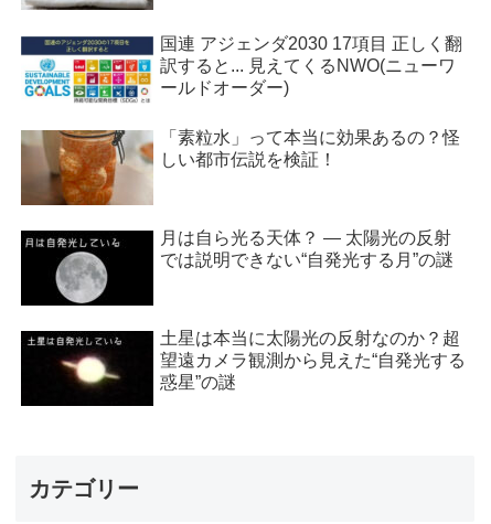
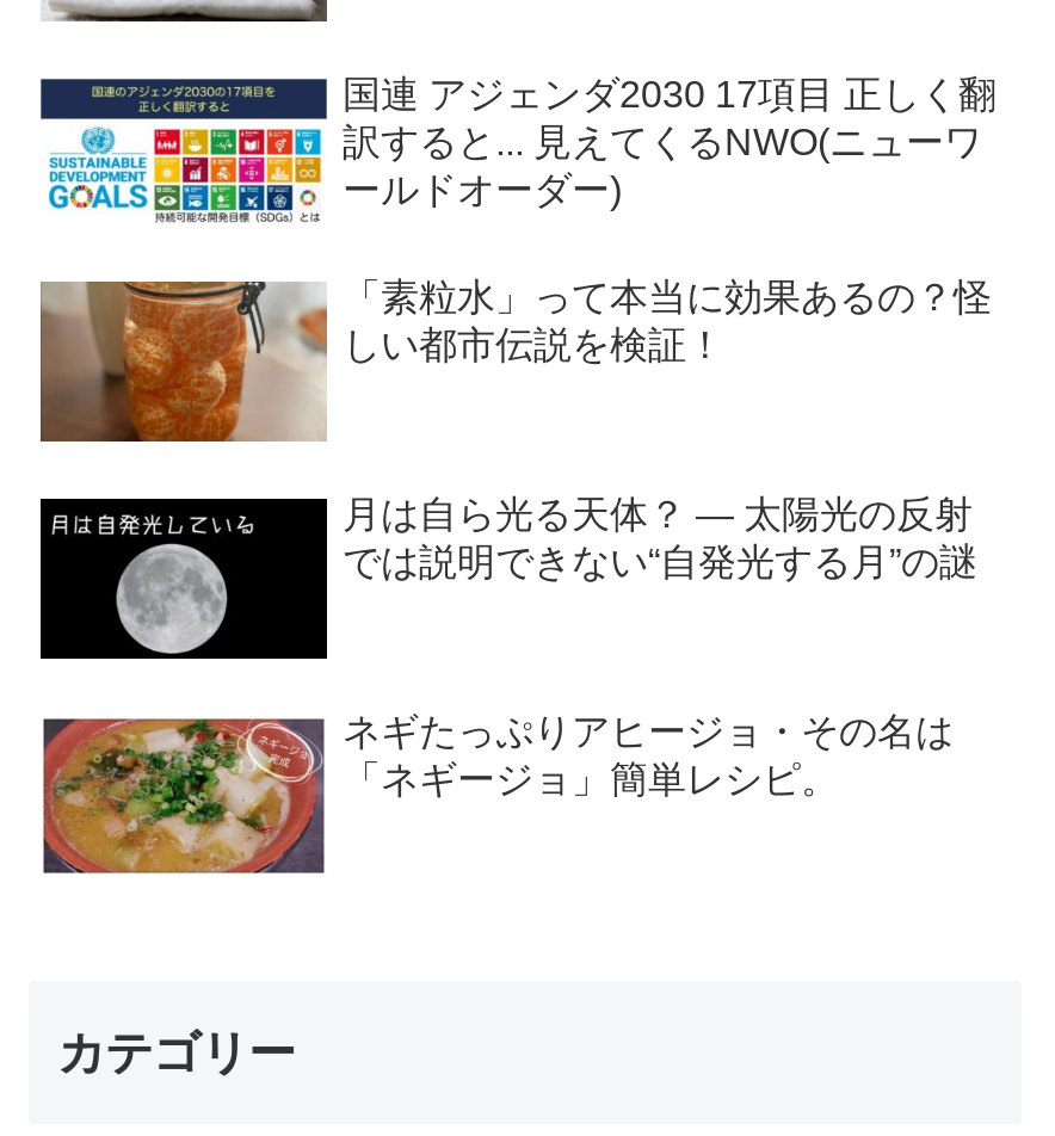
[20,329,466,407] [image] | 土星は本当に太陽光の反射なのか？超 | 望遠カメラ観測から見えた“自発光する | 惑星”の謎 -> [41,710,954,876] [image] | ネギたっぷりアヒージョ・その名は | 「ネギージョ」簡単レシピ。

